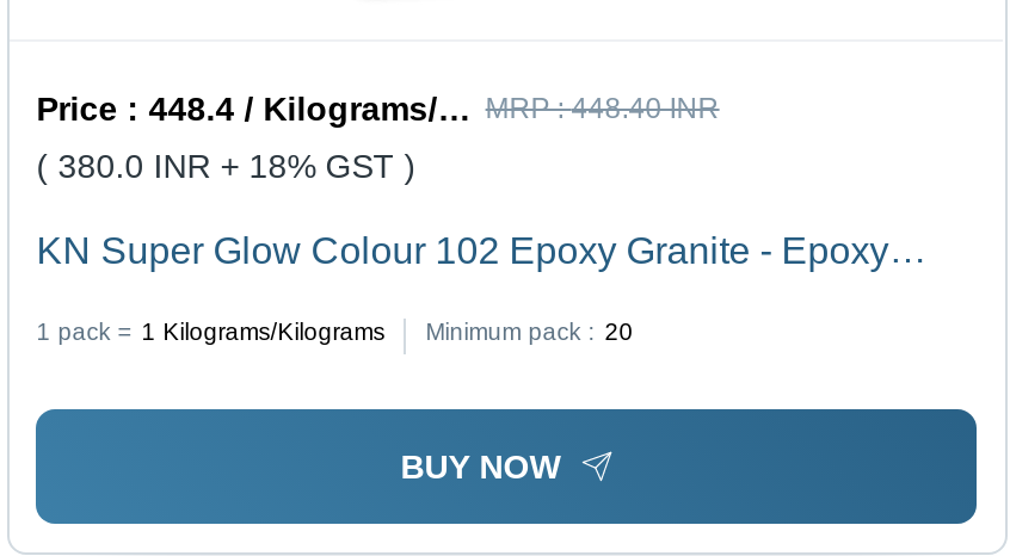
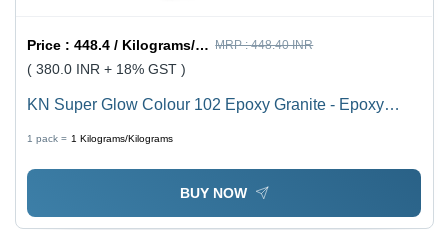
[426,318,633,344] Minimum pack : 20 -> none

